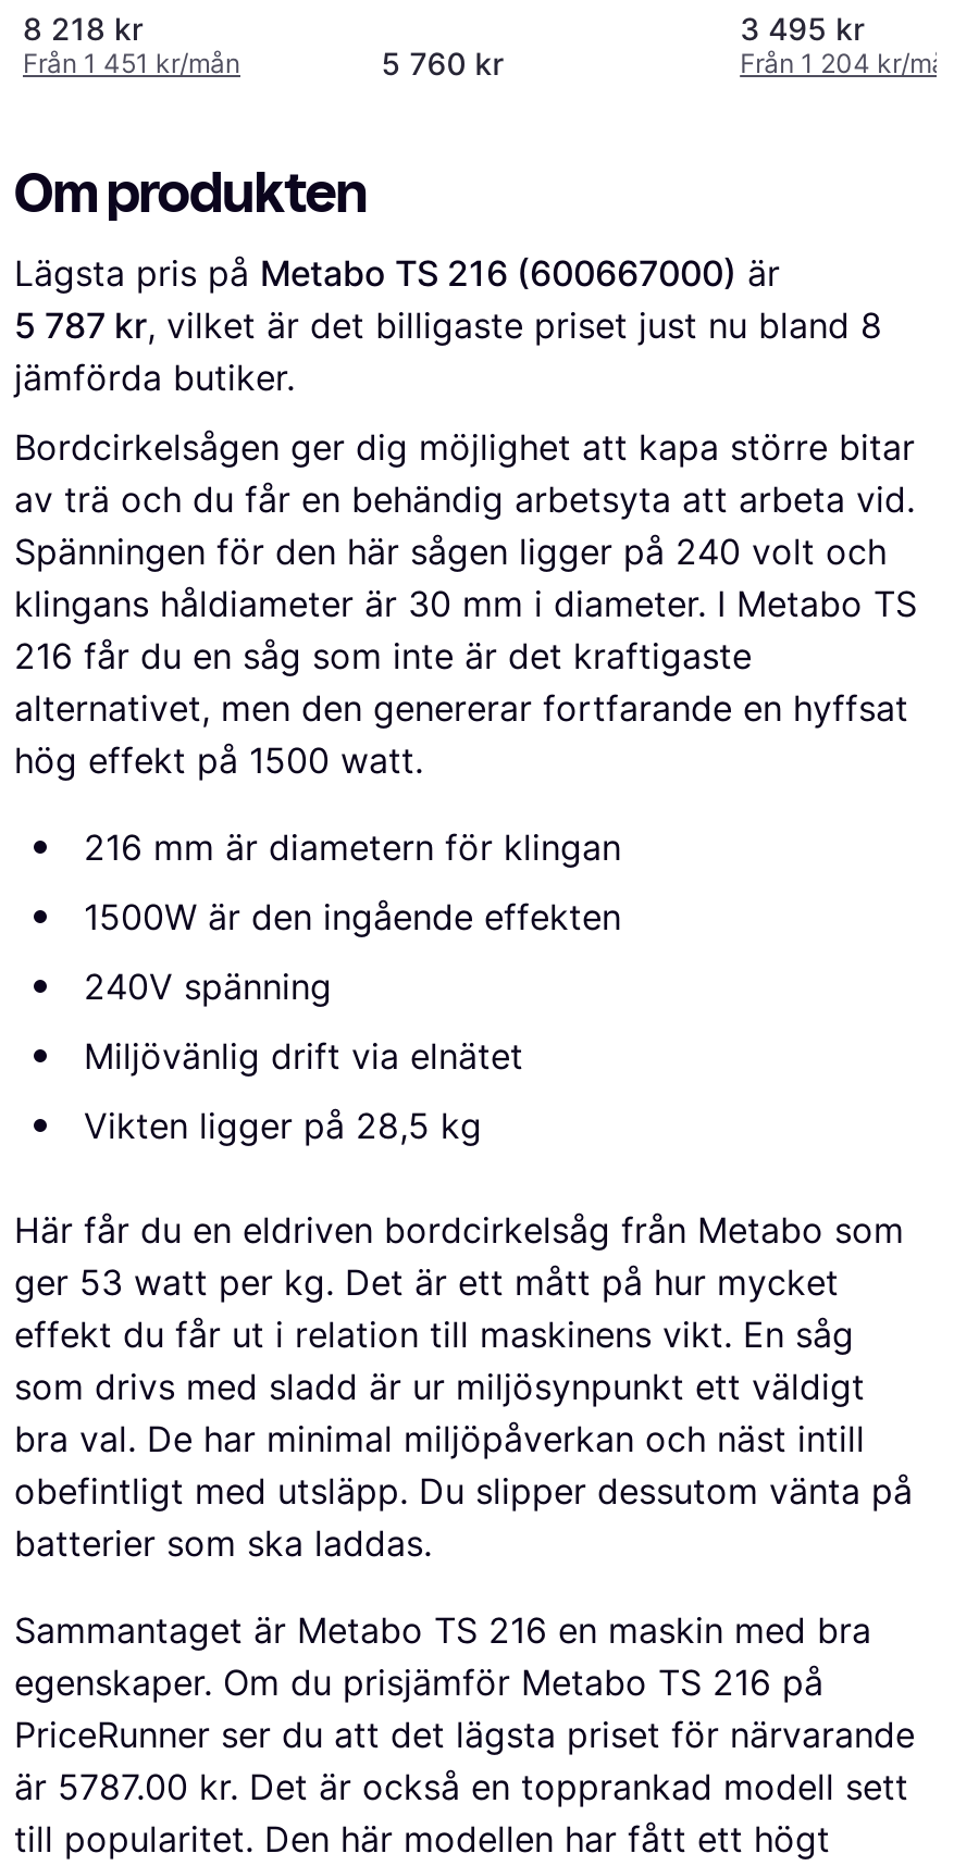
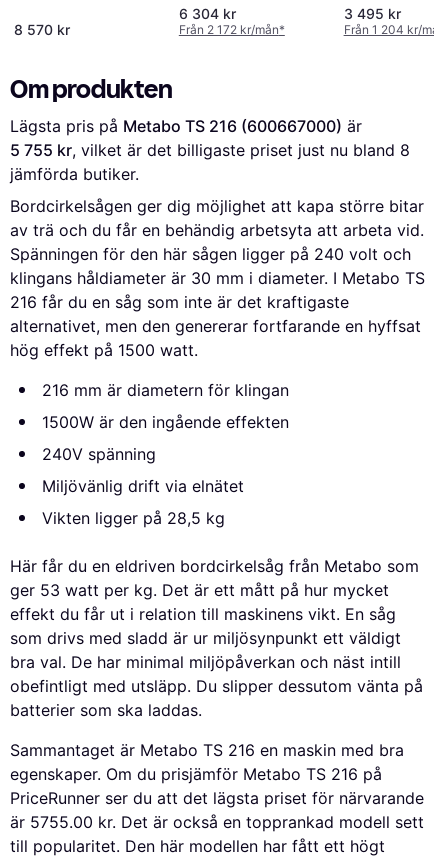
[23,11,240,80] 8 218 kr | Från 1 451 kr/mån -> [14,21,70,38] 8 570 kr
[381,46,503,83] 5 760 kr -> [179,5,285,37] 6 304 kr | Från 2 172 kr/mån*
[14,304,882,348] 5 787 kr, vilket är det billigaste priset just nu bland 8 -> [10,140,410,160] 5 755 kr, vilket är det billigaste priset just nu bland 8
[14,1766,908,1809] är 5787.00 kr. Det är också en topprankad modell sett -> [10,812,424,832] är 5755.00 kr. Det är också en topprankad modell sett

